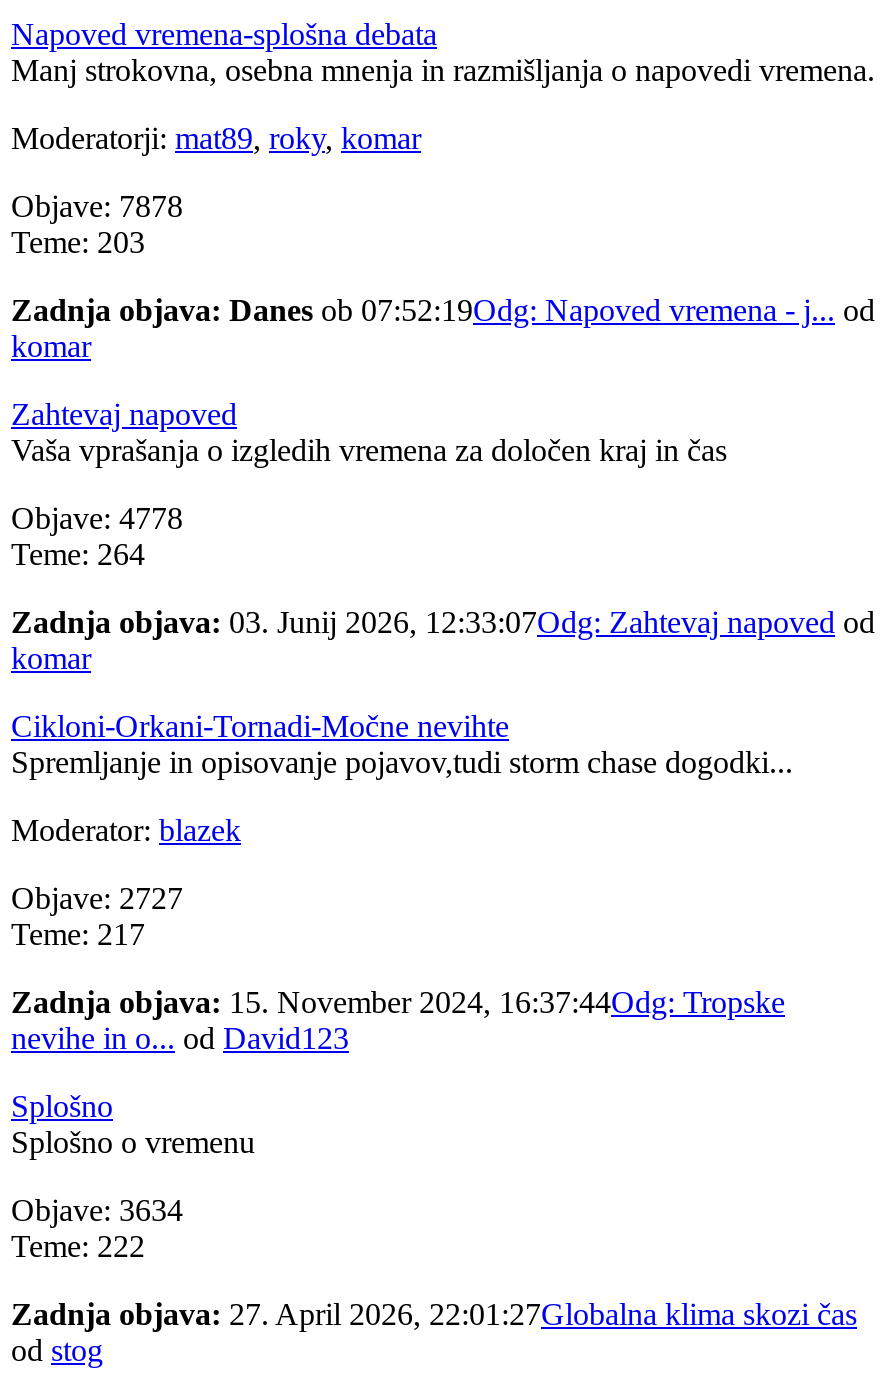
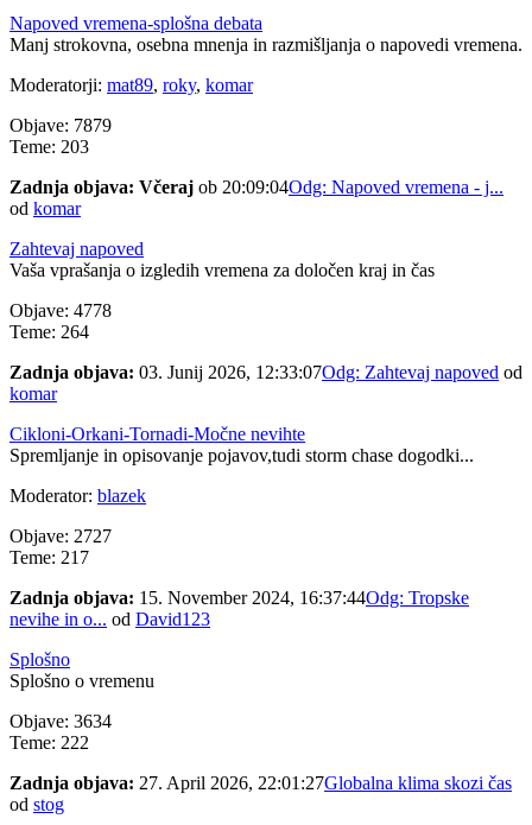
[11,188,183,222] Objave: 7878 -> [9,115,112,135] Objave: 7879
[11,292,875,362] Zadnja objava: Danes ob 07:52:19Odg: Napoved vremena - j... od | komar -> [9,176,503,218] Zadnja objava: Včeraj ob 20:09:04Odg: Napoved vremena - j... | od komar

